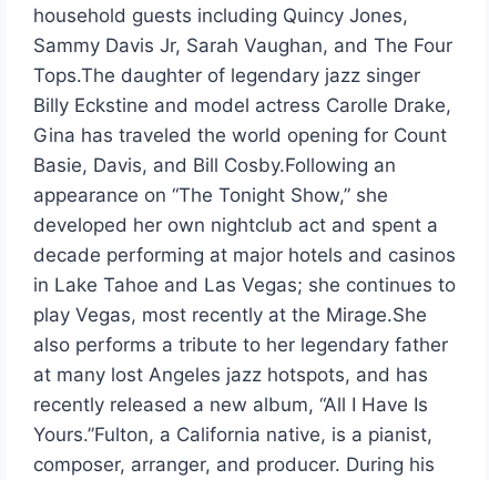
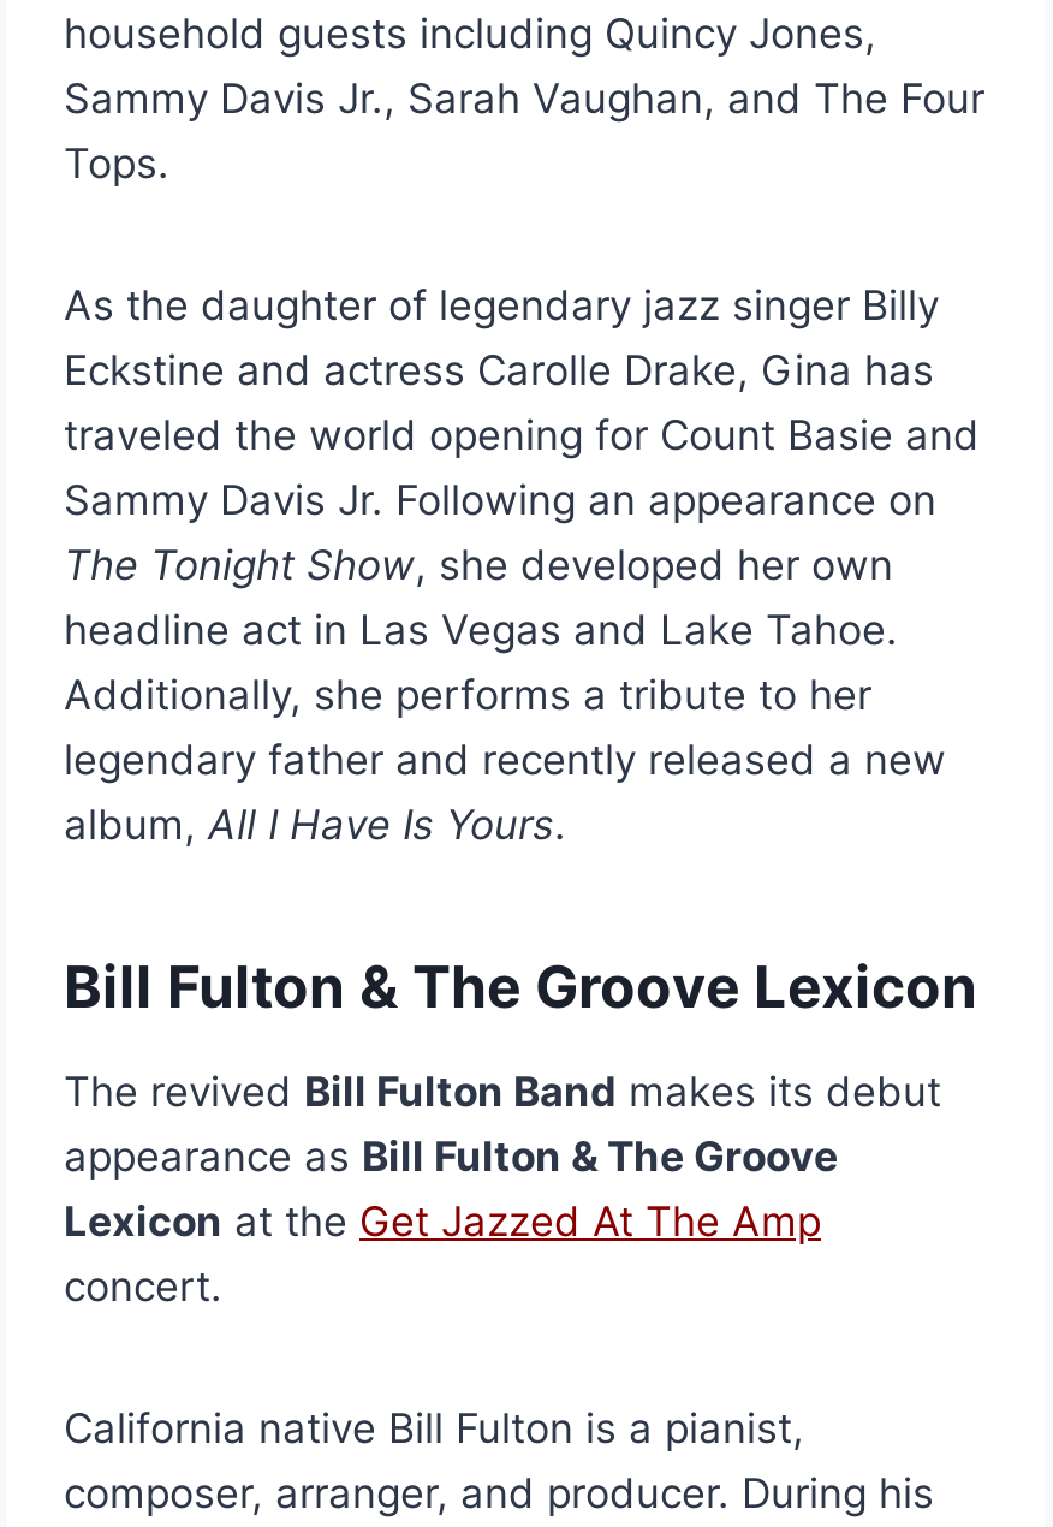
[33,34,456,446] Sammy Davis Jr, Sarah Vaughan, and The Four | Tops.The daughter of legendary jazz singer | Billy Eckstine and model actress Carolle Drake, | Gina has traveled the world opening for Count | Basie, Davis, and Bill Cosby.Following an | appearance on “The Tonight Show,” she | developed her own nightclub act and spent a | decade performing at major hotels and casinos | in Lake Tahoe and Las Vegas; she continues to | play Vegas, most recently at the Mirage.She | also performs a tribute to her legendary father | at many lost Angeles jazz hotspots, and has | recently released a new album, “All I Have Is | Yours.”Fulton, a California native, is a pianist, -> [64,75,984,1452] Sammy Davis Jr., Sarah Vaughan, and The Four | Tops. | As the daughter of legendary jazz singer Billy | Eckstine and actress Carolle Drake, Gina has | traveled the world opening for Count Basie and | Sammy Davis Jr. Following an appearance on | The Tonight Show, she developed her own | headline act in Las Vegas and Lake Tahoe. | Additionally, she performs a tribute to her | legendary father and recently released a new | album, All I Have Is Yours. | Bill Fulton & The Groove Lexicon | The revived Bill Fulton Band makes its debut | appearance as Bill Fulton & The Groove | Lexicon at the Get Jazzed At The Amp | concert. | California native Bill Fulton is a pianist,

